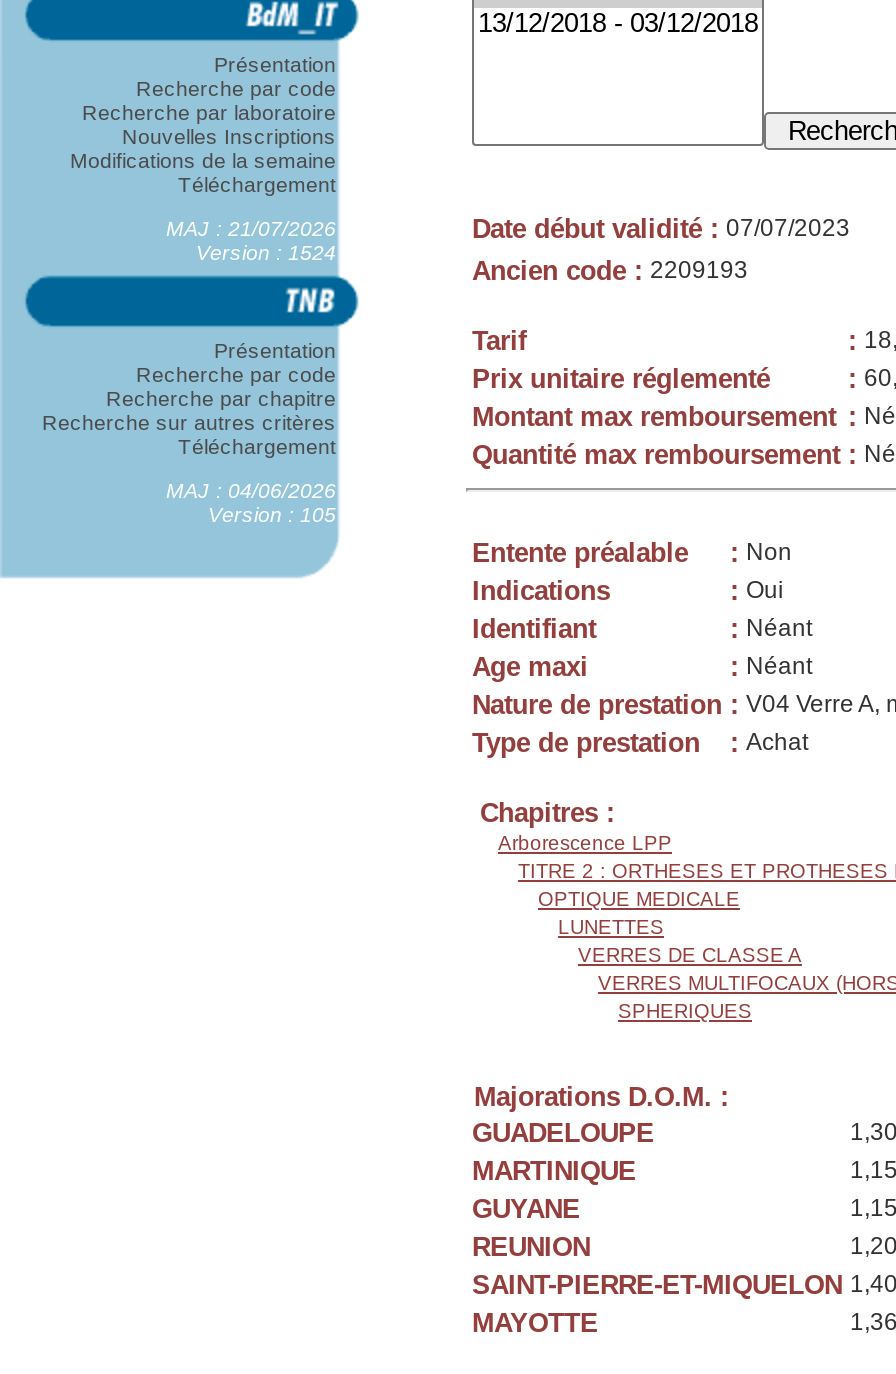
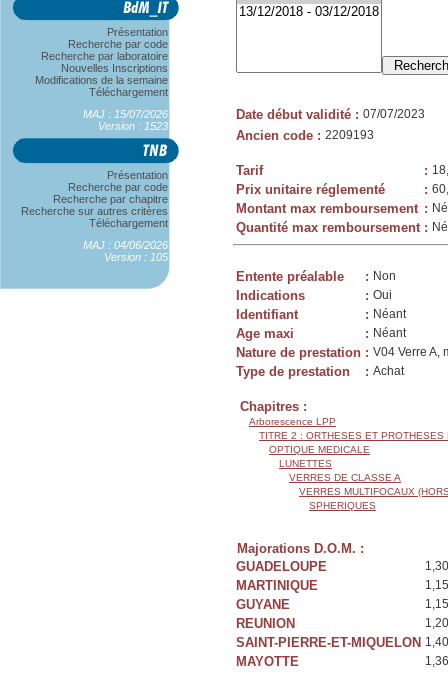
[166,216,336,240] MAJ : 21/07/2026 -> [83,108,168,120] MAJ : 15/07/2026
[196,240,336,264] Version : 1524 -> [98,120,168,132] Version : 1523

